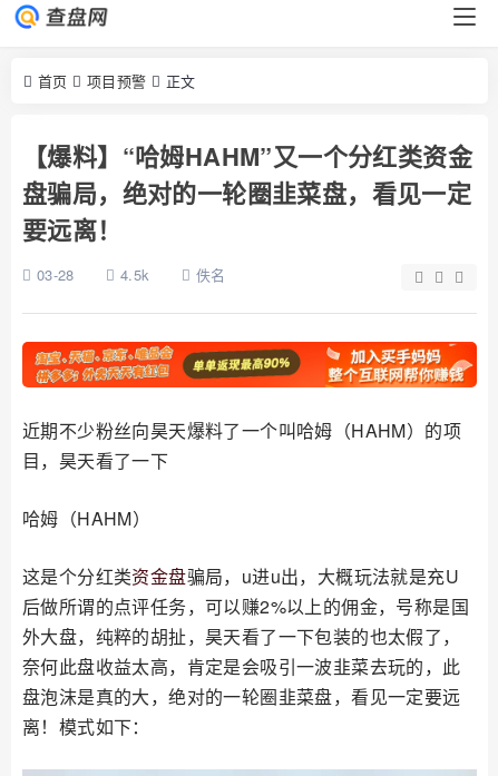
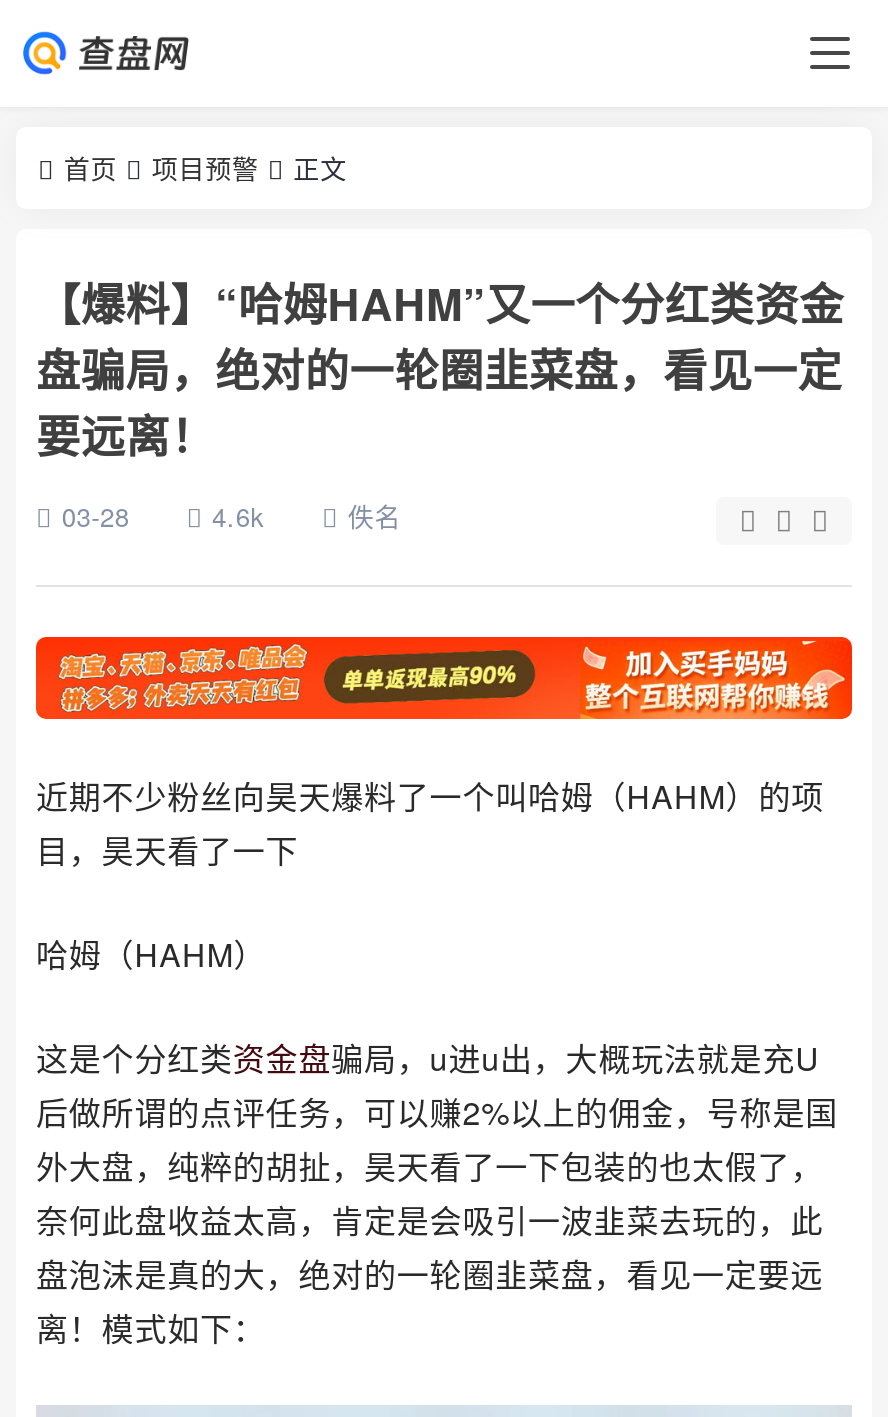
[37,264,226,285] 03-28 4.5k 佚名 -> [62,497,401,535] 03-28 4.6k 佚名

